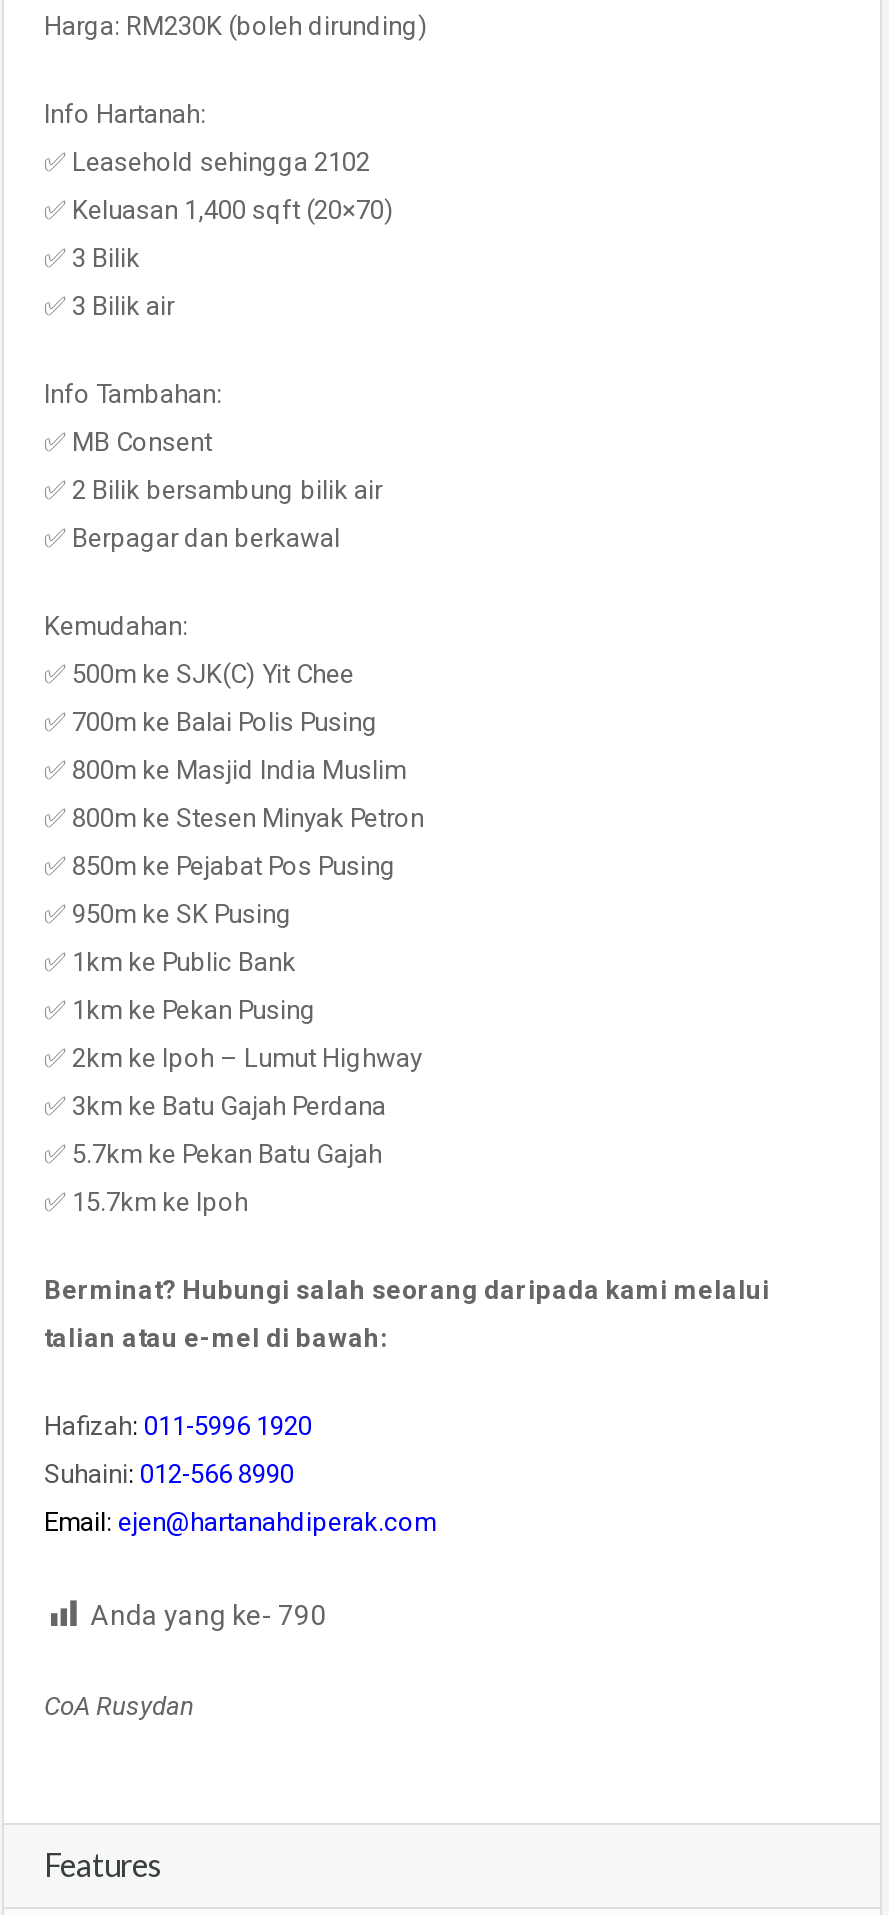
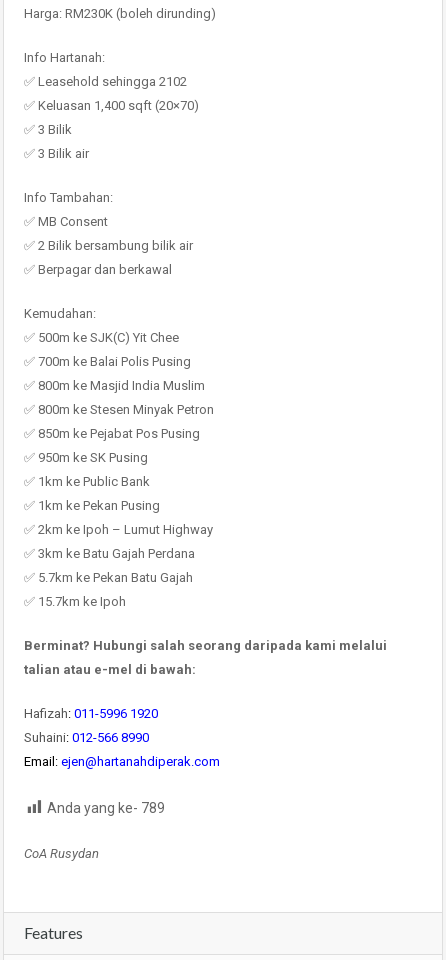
[90,1599,326,1631] Anda yang ke- 790 -> [47,800,165,816] Anda yang ke- 789

